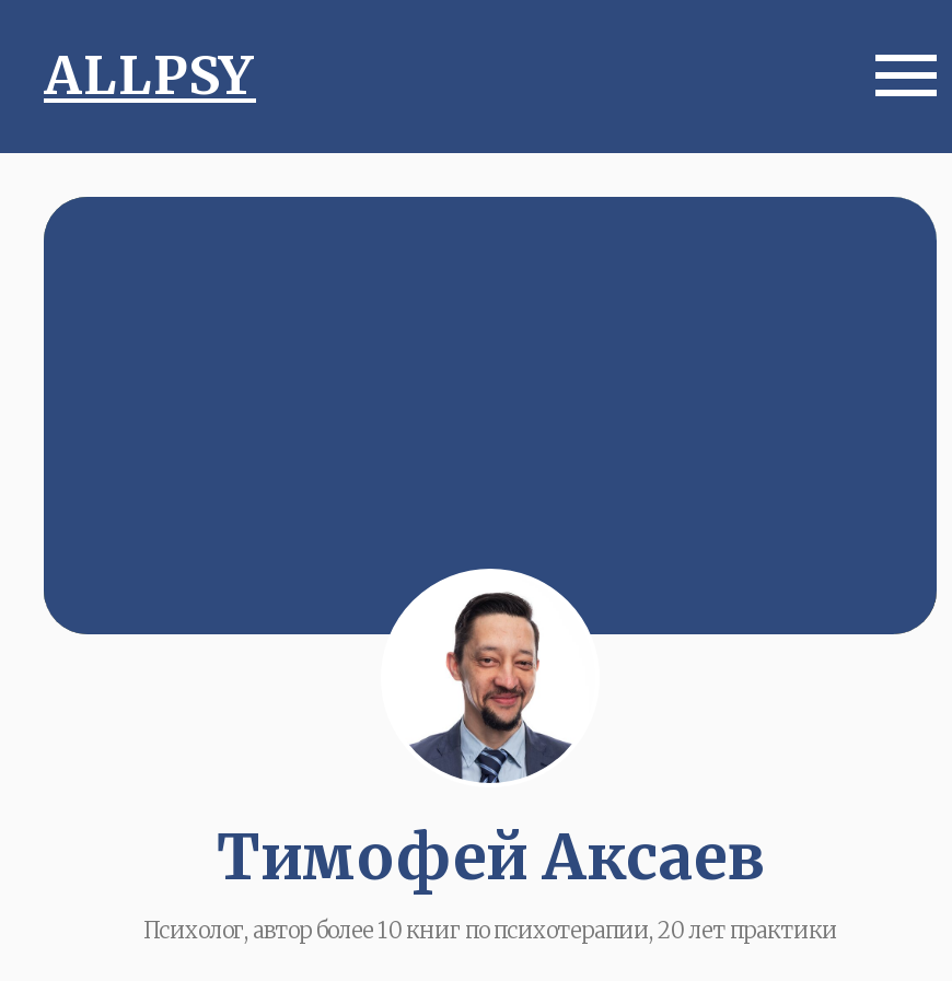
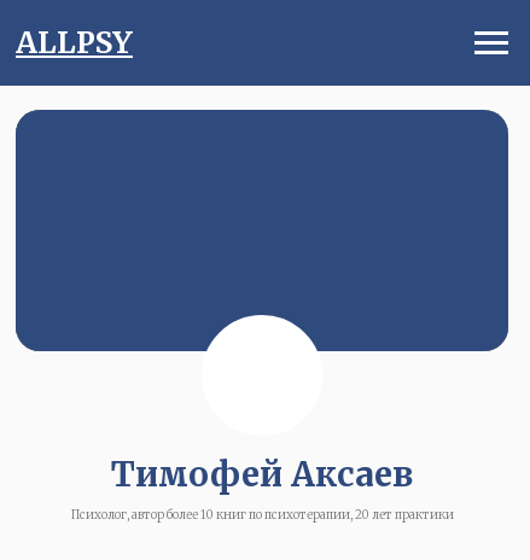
[409,591,571,785] [image] -> none

